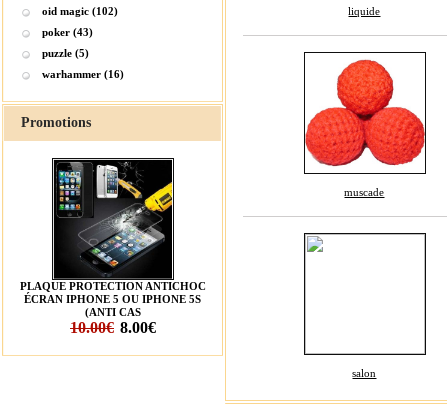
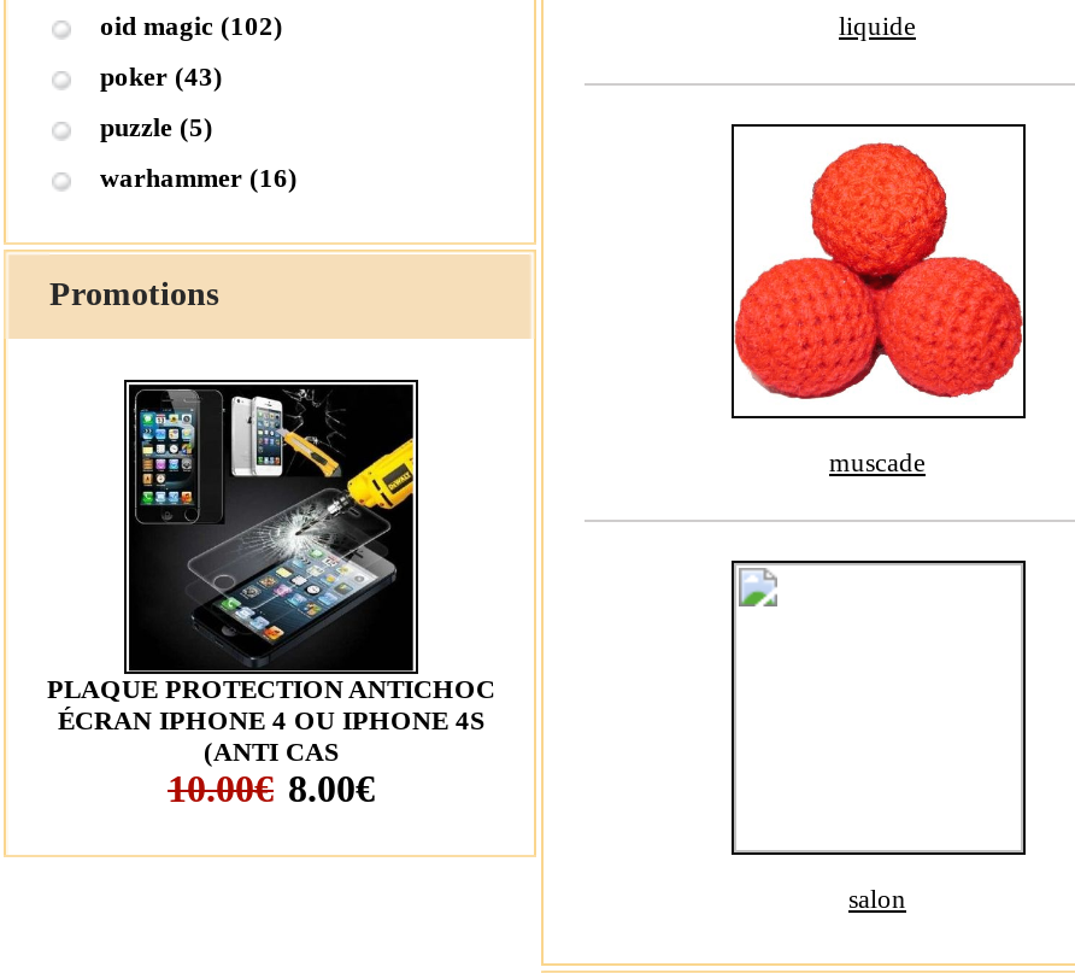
[24,293,201,305] ÉCRAN IPHONE 5 OU IPHONE 5S -> [58,705,484,734] ÉCRAN IPHONE 4 OU IPHONE 4S

